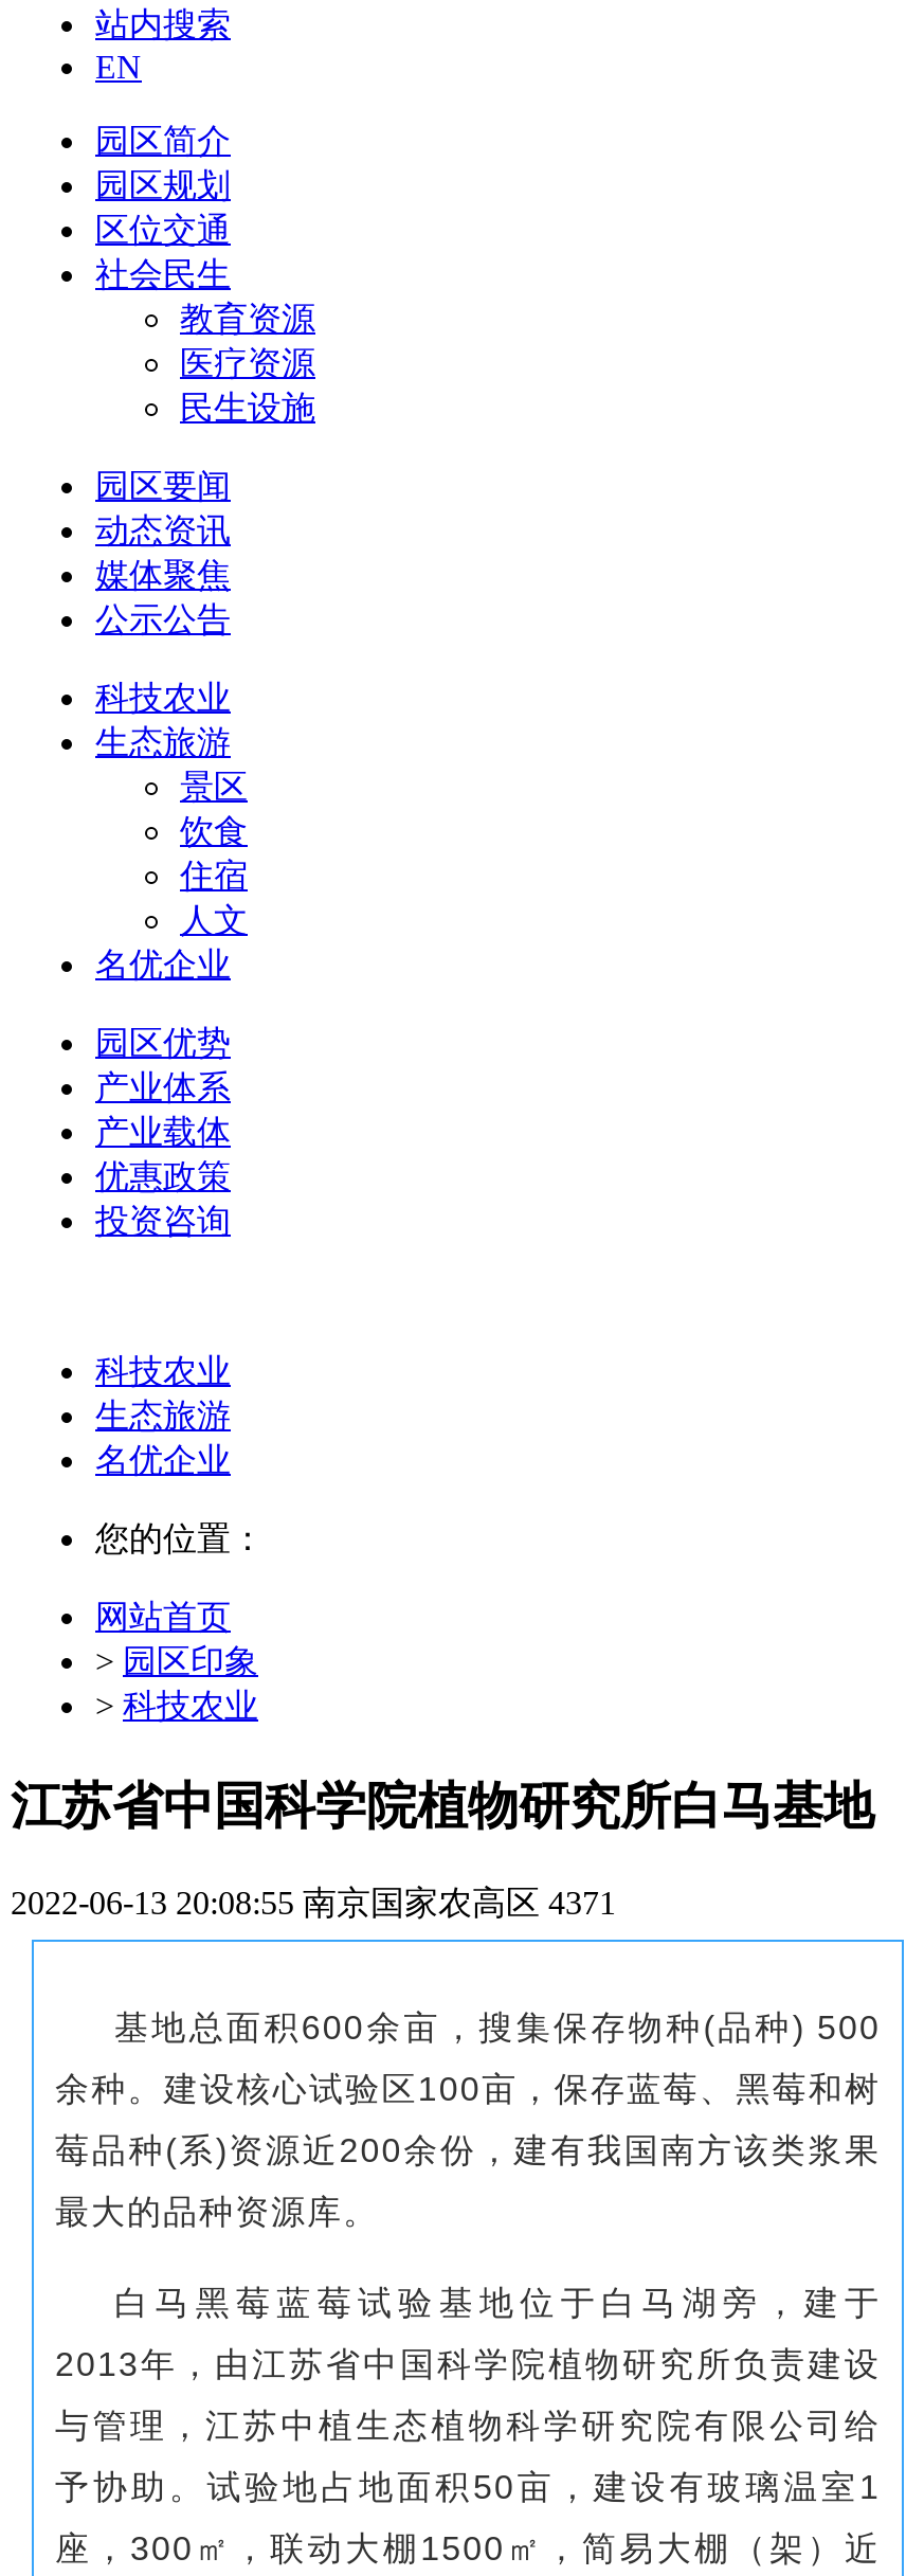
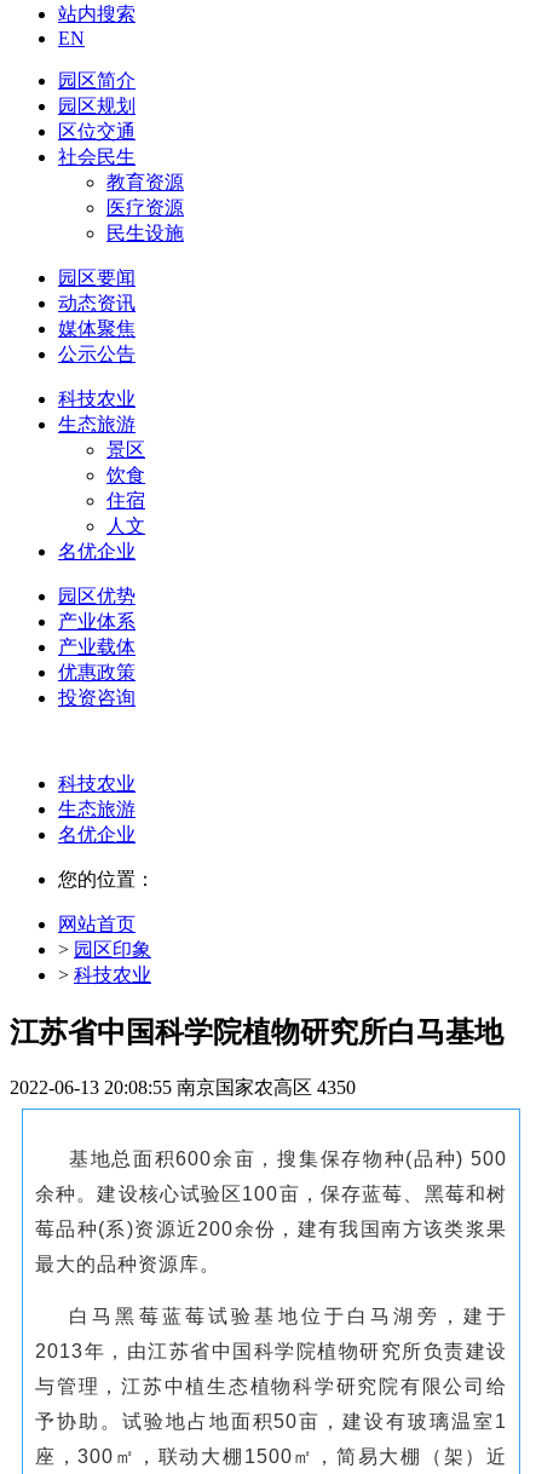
[11,1884,616,1920] 2022-06-13 20:08:55 南京国家农高区 4371 -> [10,1077,356,1097] 2022-06-13 20:08:55 南京国家农高区 4350

